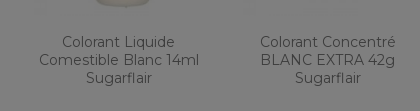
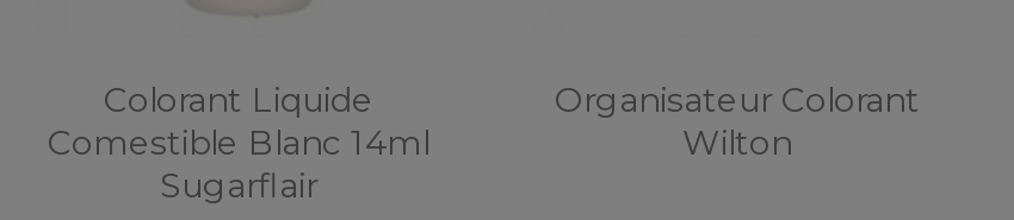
[259,33,395,87] Colorant Concentré | BLANC EXTRA 42g | Sugarflair -> [555,78,920,163] Organisateur Colorant | Wilton

